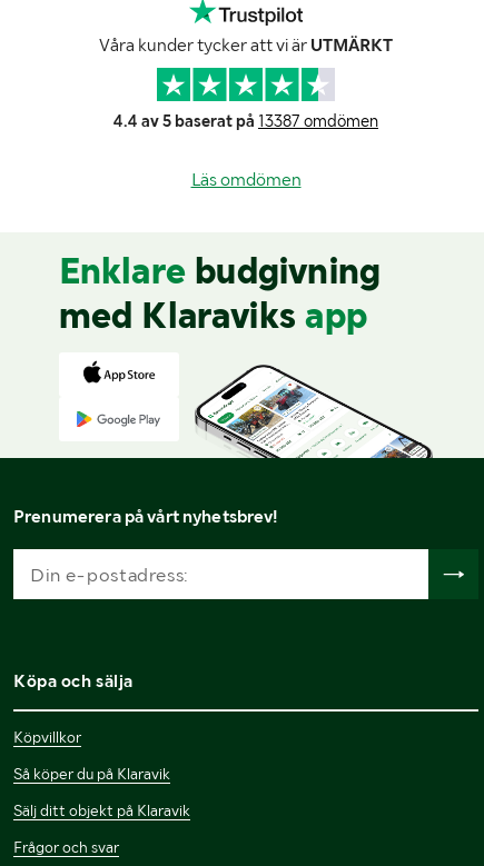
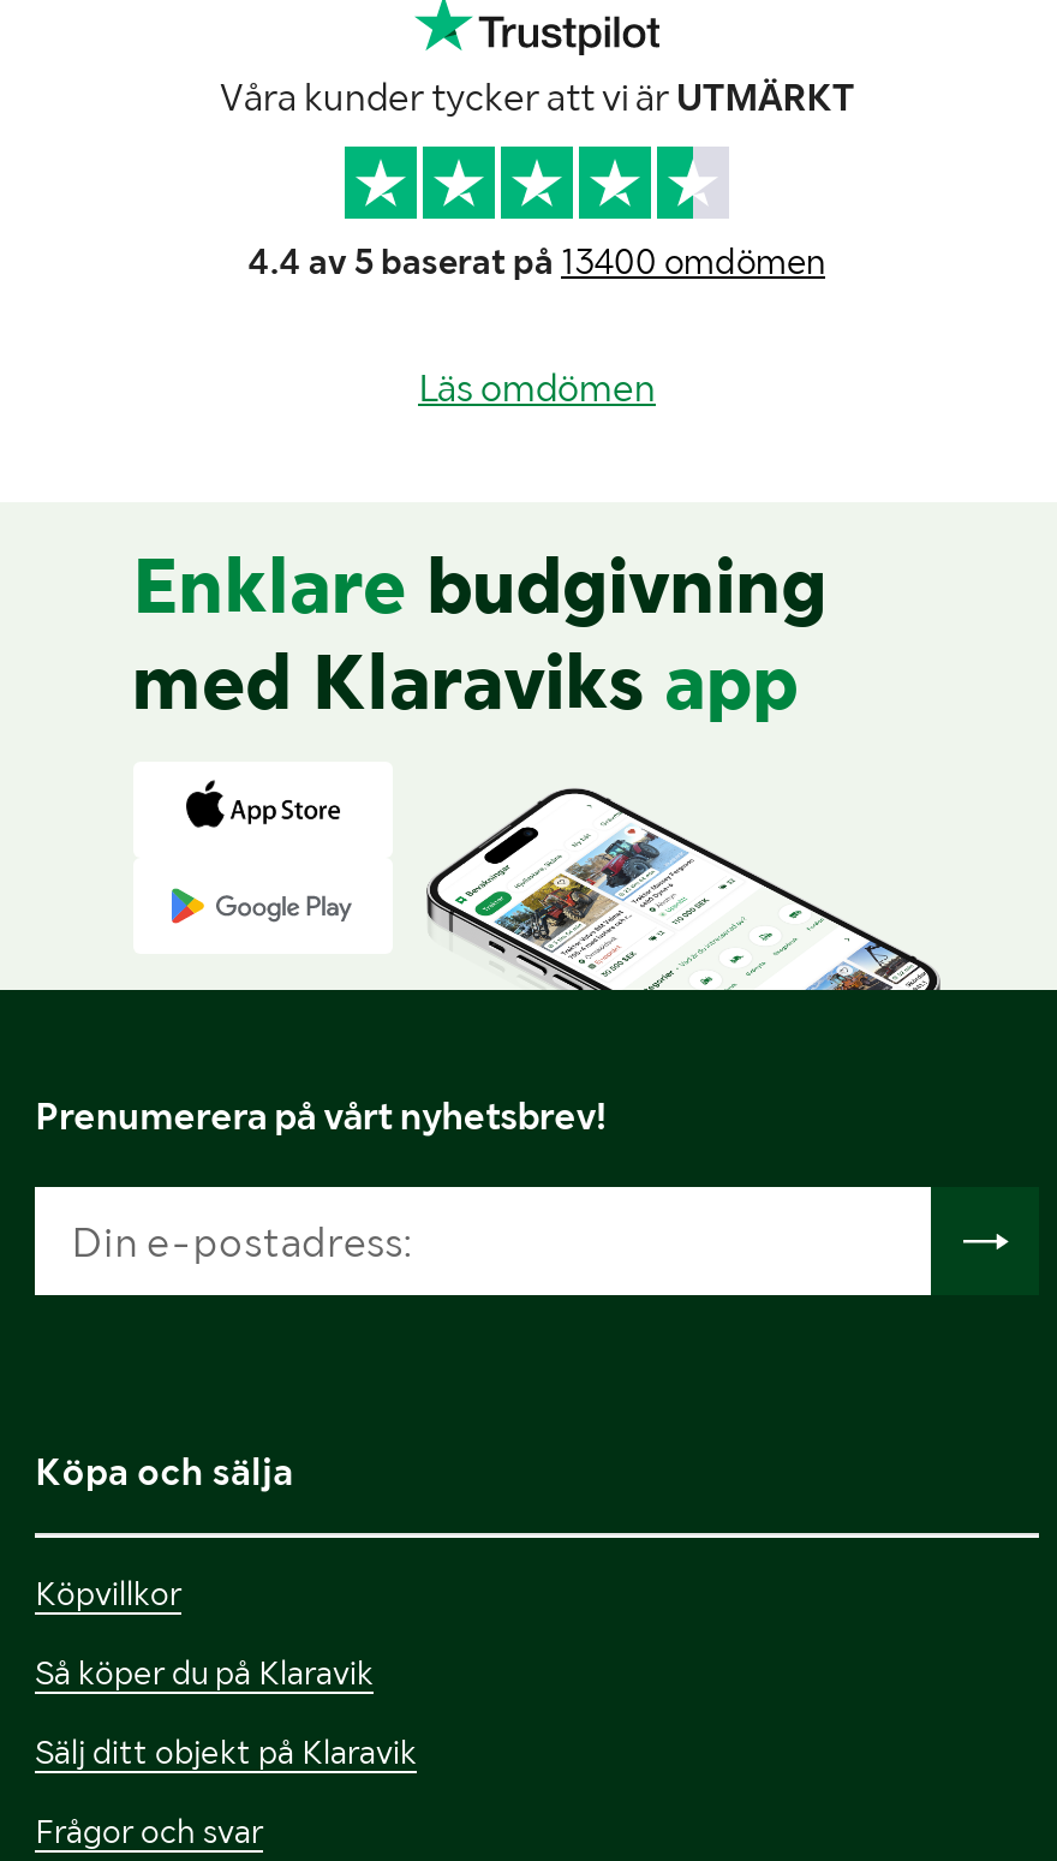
[113,112,378,132] 4.4 av 5 baserat på 13387 omdömen -> [249,241,825,284] 4.4 av 5 baserat på 13400 omdömen

